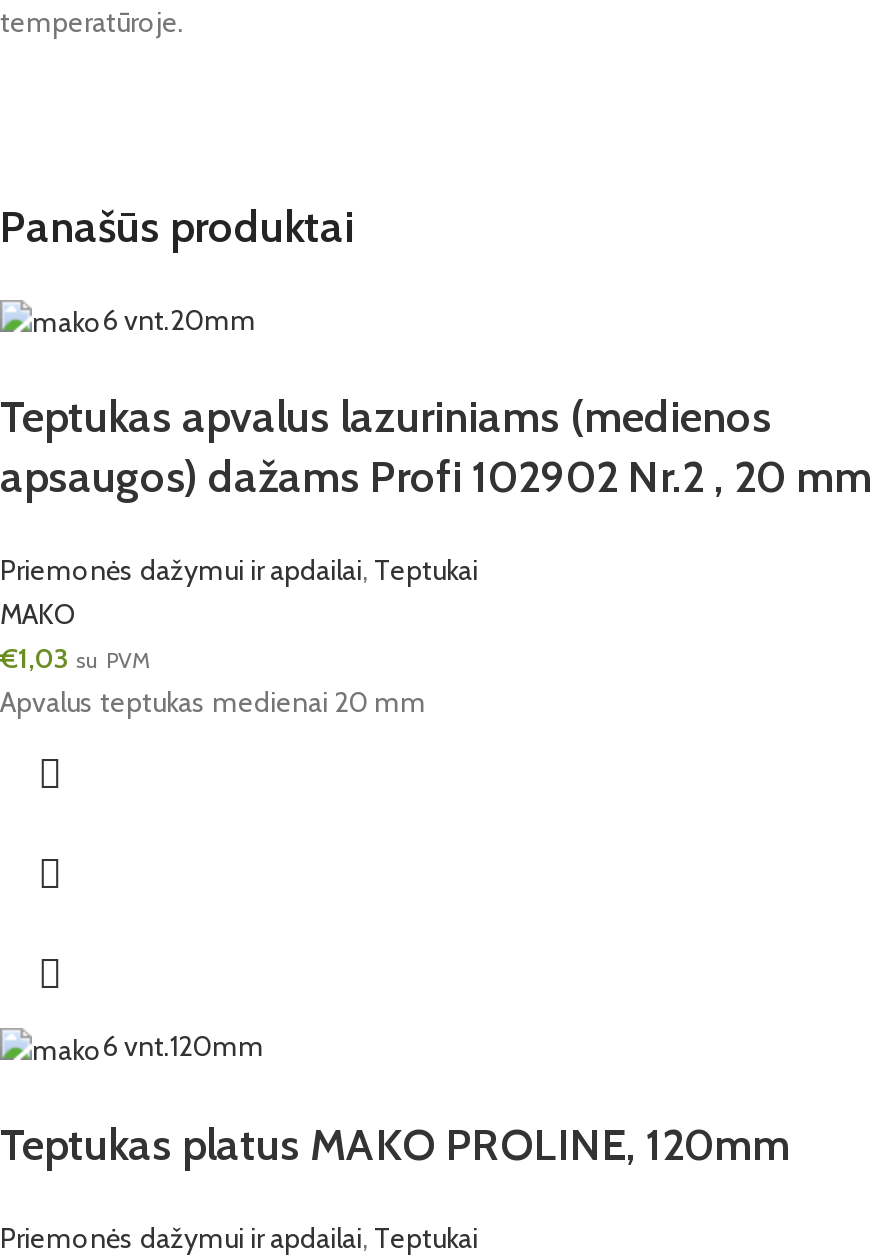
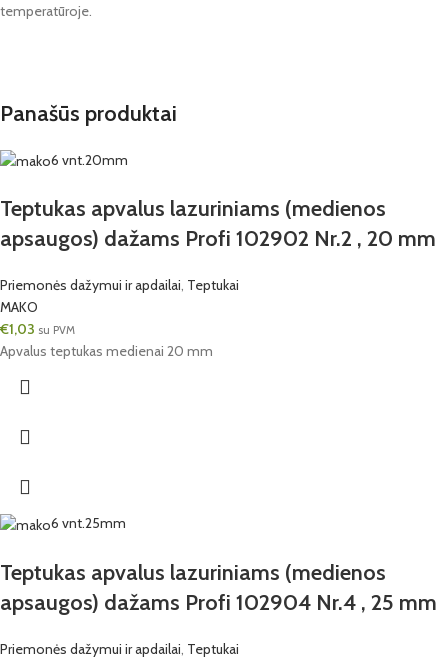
[102,1028,264,1064] 6 vnt.120mm -> [51,514,126,532] 6 vnt.25mm
[0,1118,790,1172] Teptukas platus MAKO PROLINE, 120mm -> [0,559,437,616] Teptukas apvalus lazuriniams (medienos | apsaugos) dažams Profi 102904 Nr.4 , 25 mm

